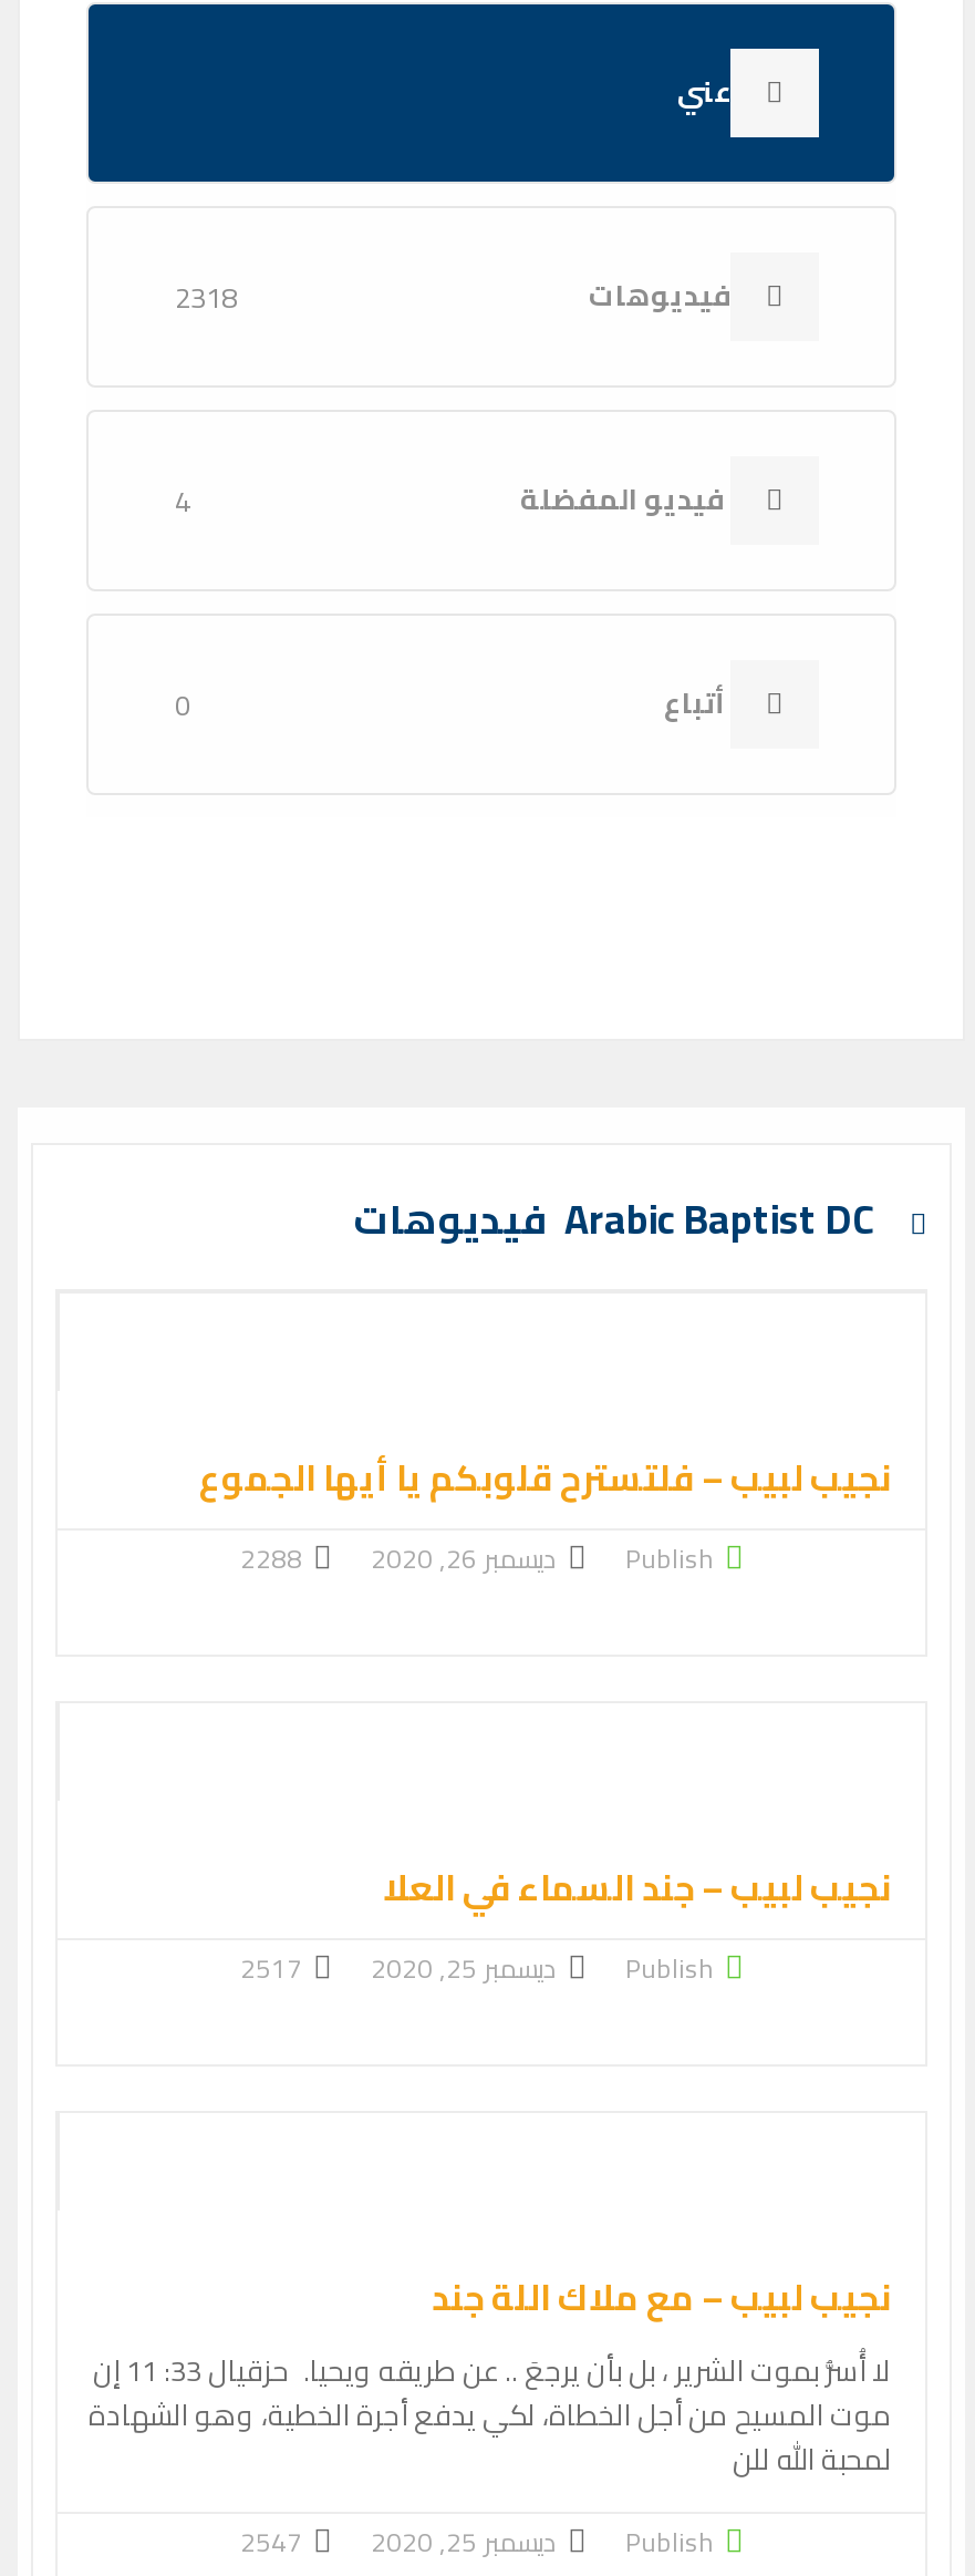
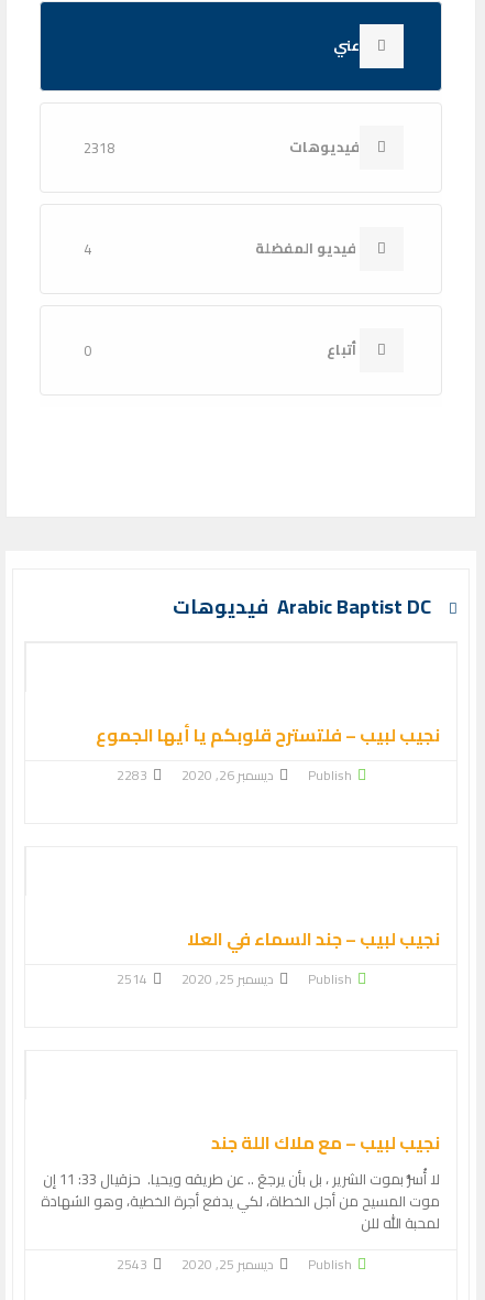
[240,1533,302,1584] 2288 -> [116,762,147,788] 2283
[240,1943,302,1993] 2517 -> [116,966,147,992] 2514
[240,2516,302,2567] 2547 -> [116,1252,147,1277] 2543

